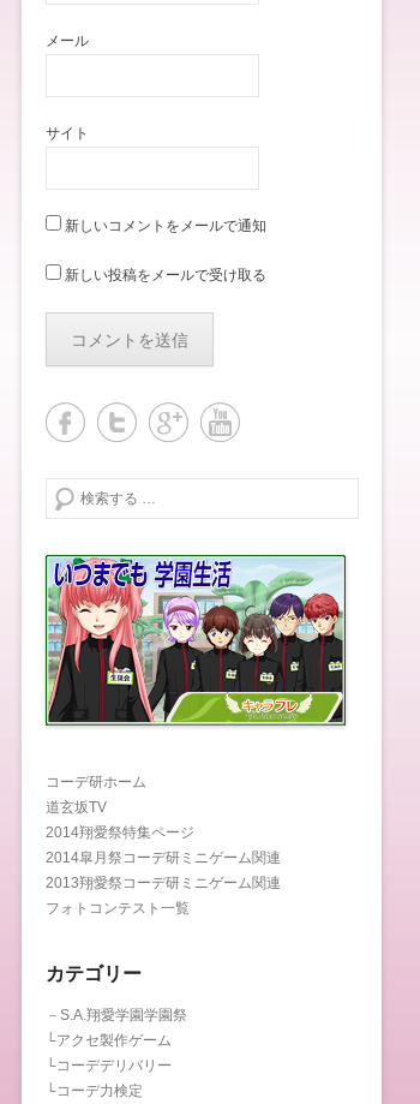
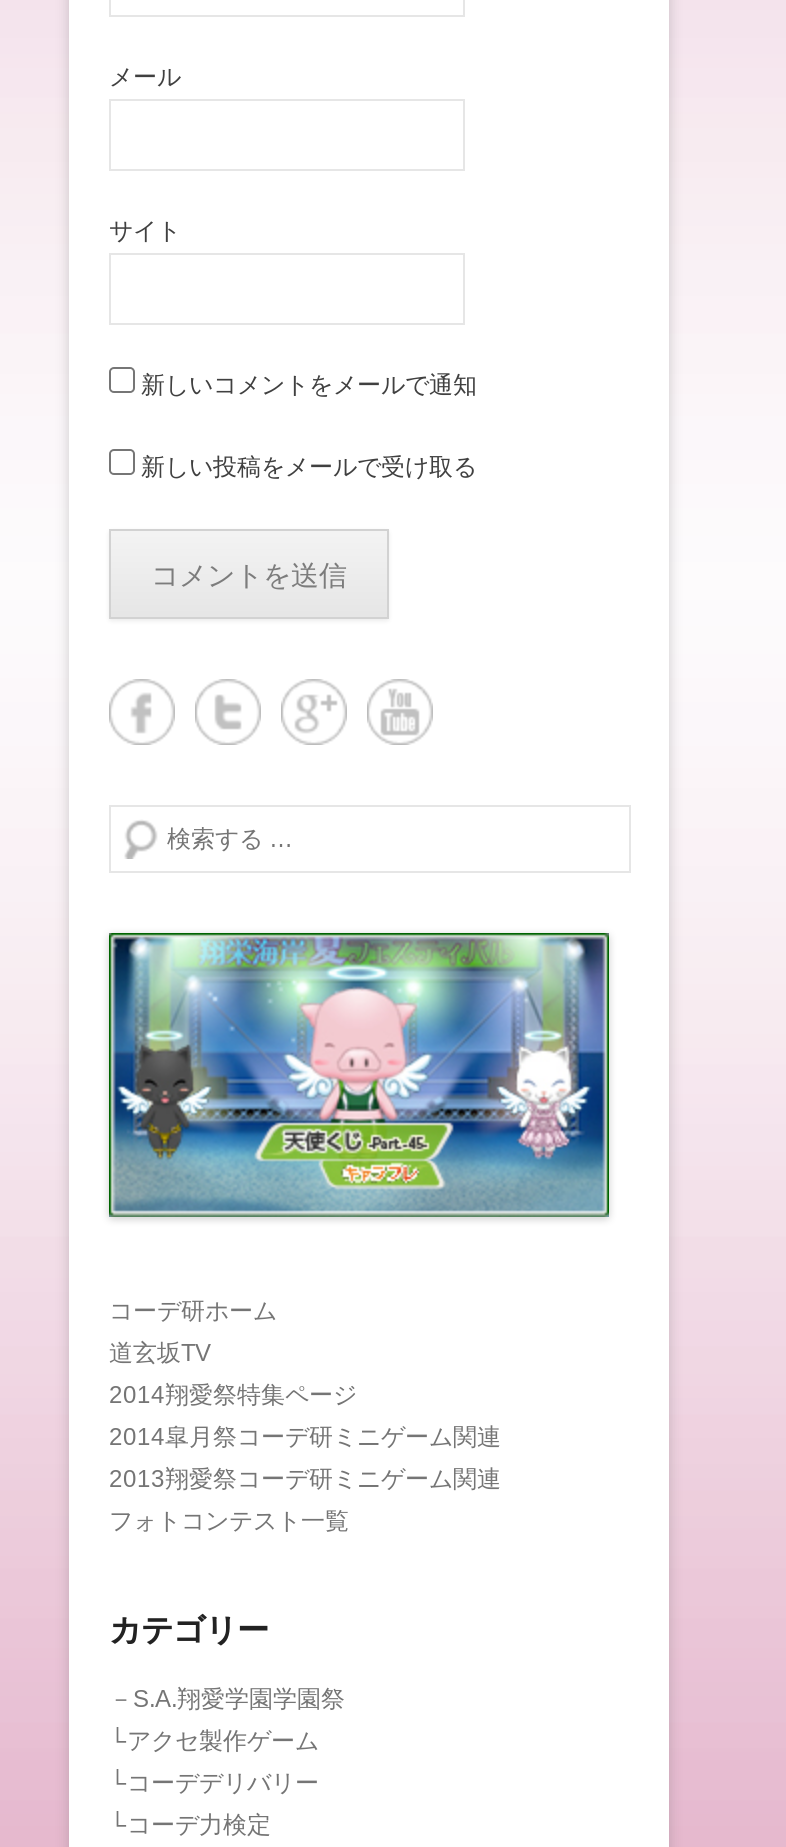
[47,556,344,723] [image] -> [111,935,607,1213] [image]

